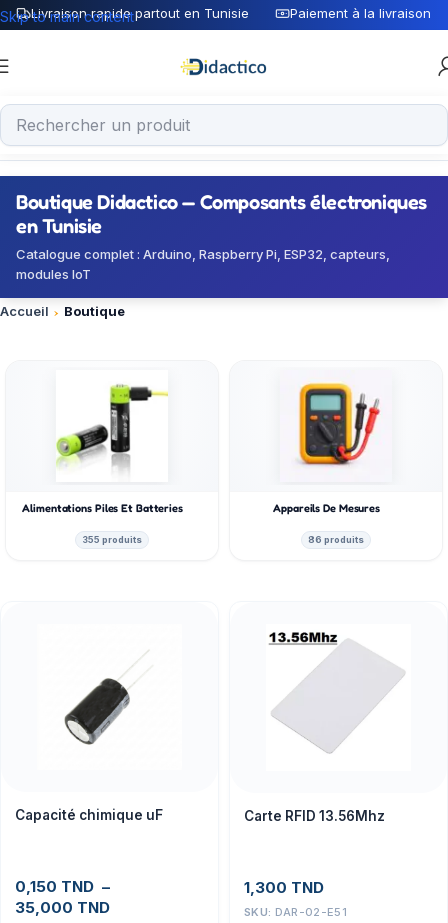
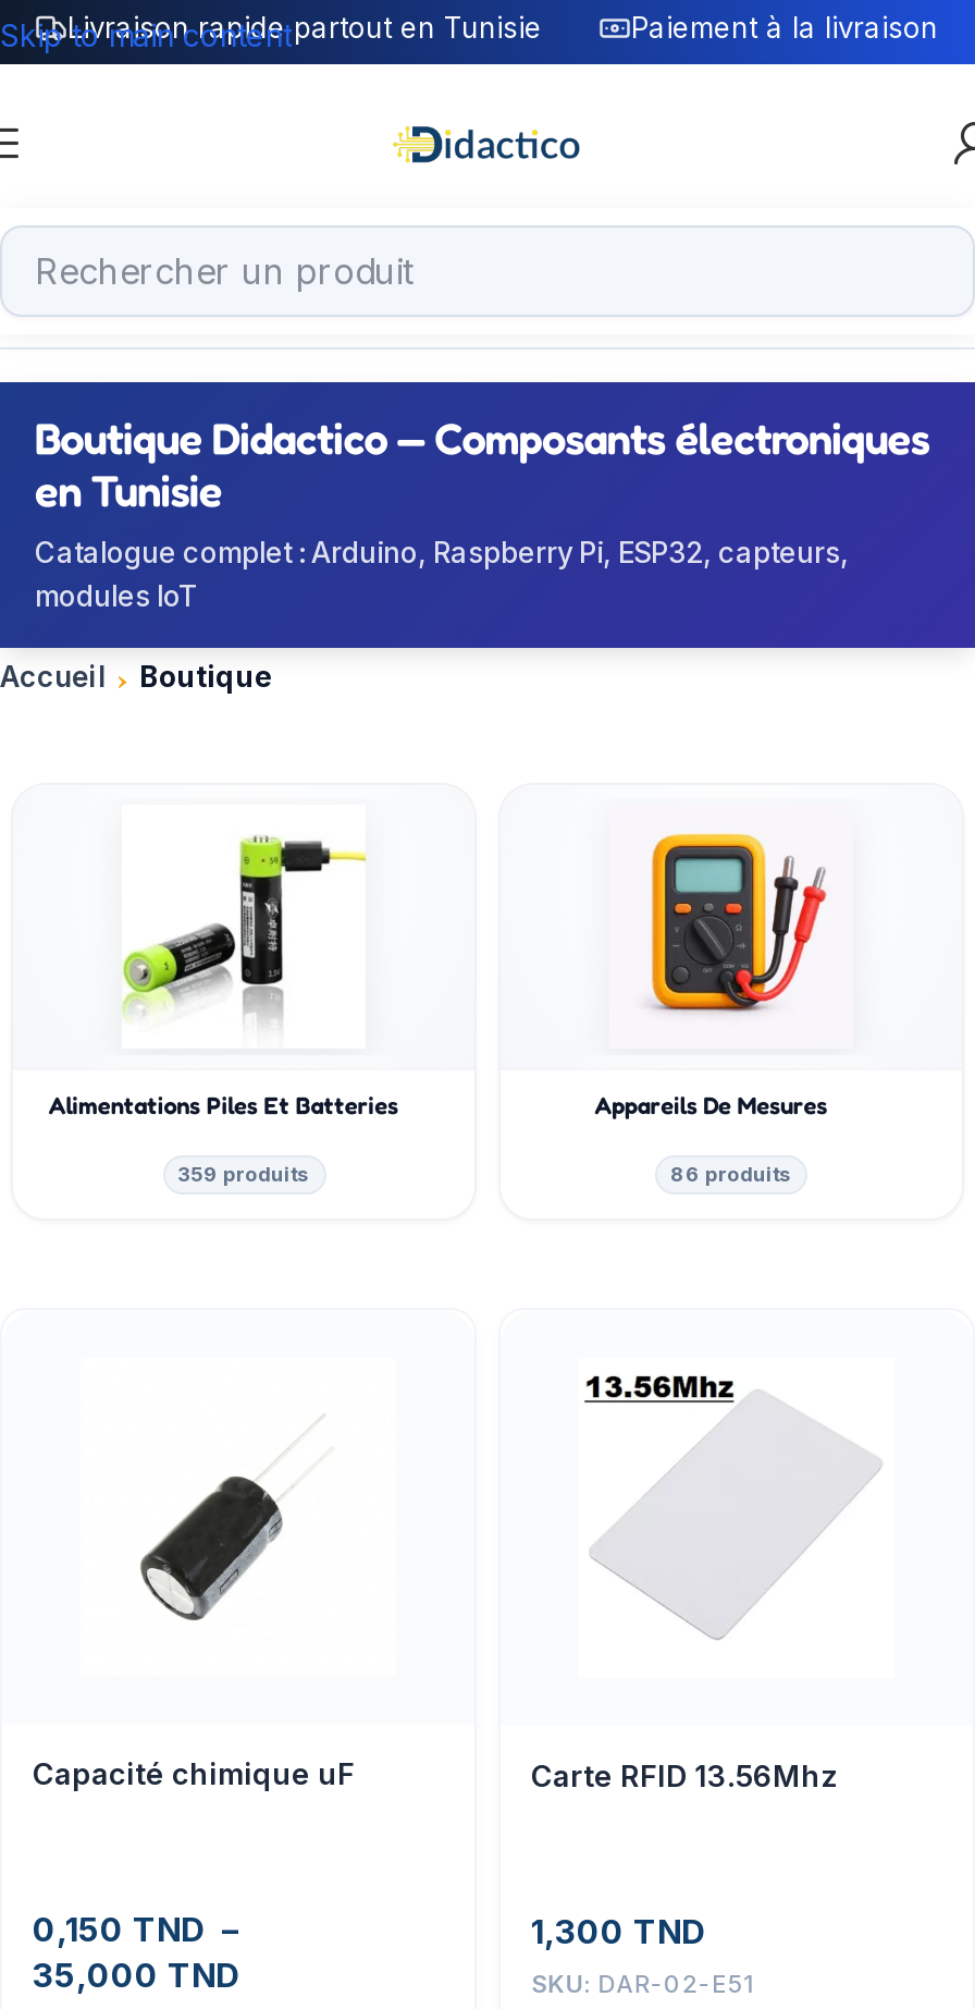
[82,534,142,545] 355 produits -> [177,1163,310,1187] 359 produits

